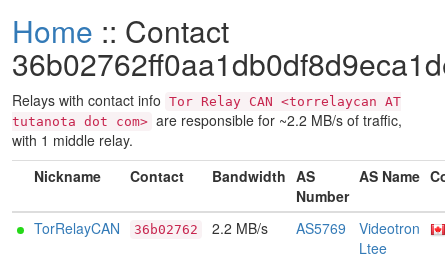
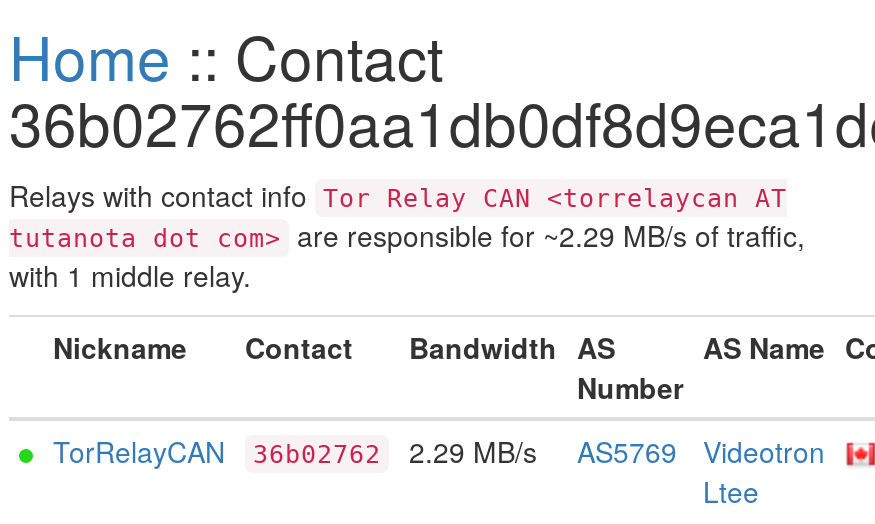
[12,110,402,130] tutanota dot com> are responsible for ~2.2 MB/s of traffic, -> [9,215,805,255] tutanota dot com> are responsible for ~2.29 MB/s of traffic,
[34,218,420,238] TorRelayCAN 36b02762 2.2 MB/s AS5769 Videotron -> [53,431,825,471] TorRelayCAN 36b02762 2.29 MB/s AS5769 Videotron

